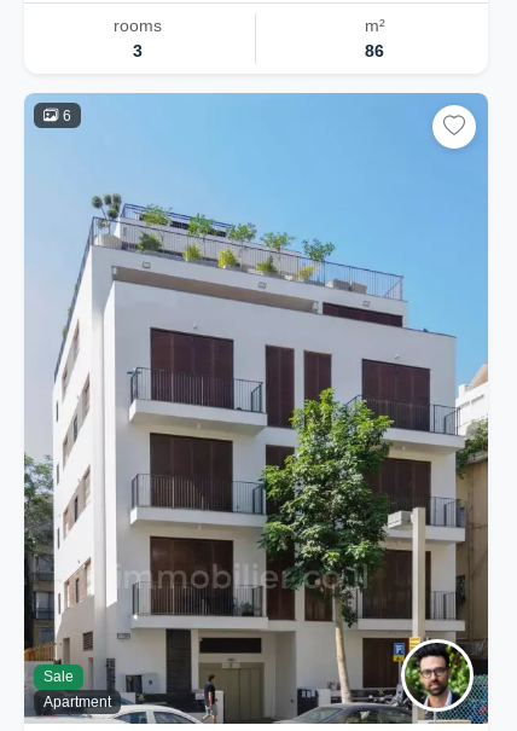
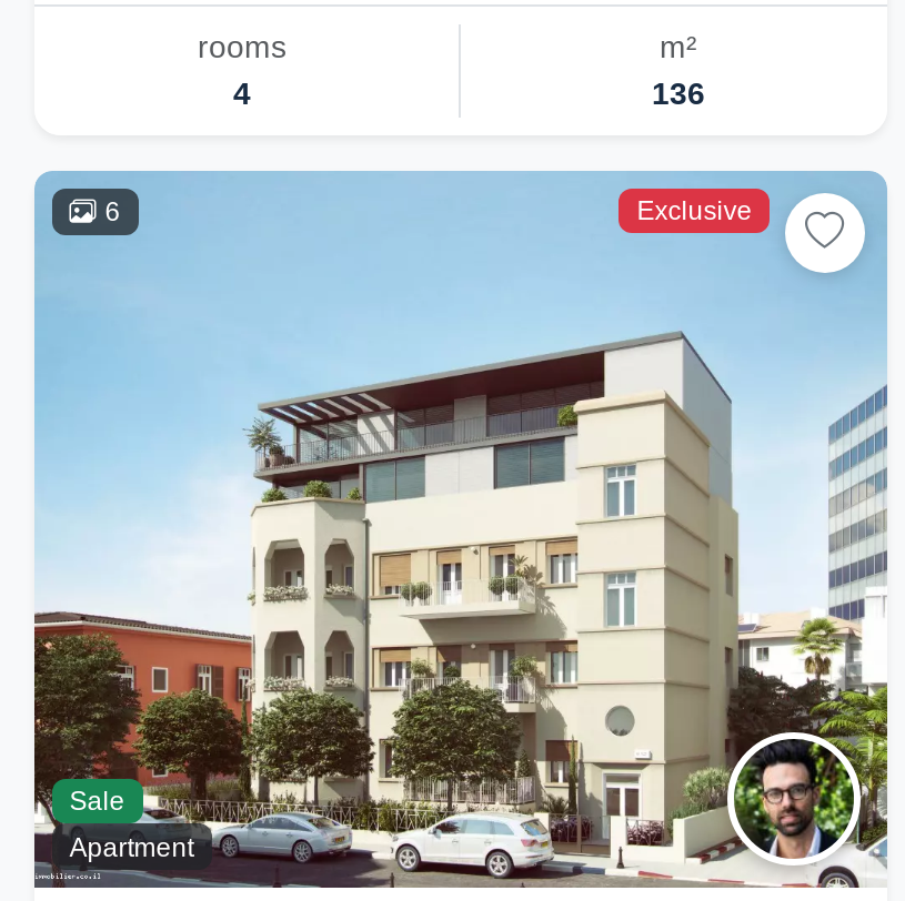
[132,41,142,60] 3 -> [233,75,251,111] 4
[365,41,384,60] 86 -> [637,75,752,227] 136 | Exclusive
[23,95,489,725] [image] -> [34,175,889,890] [image]

